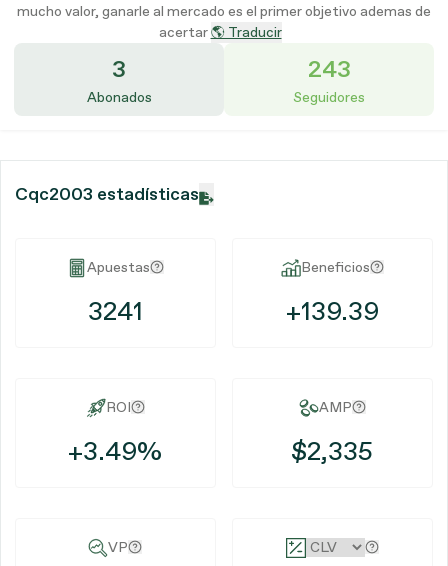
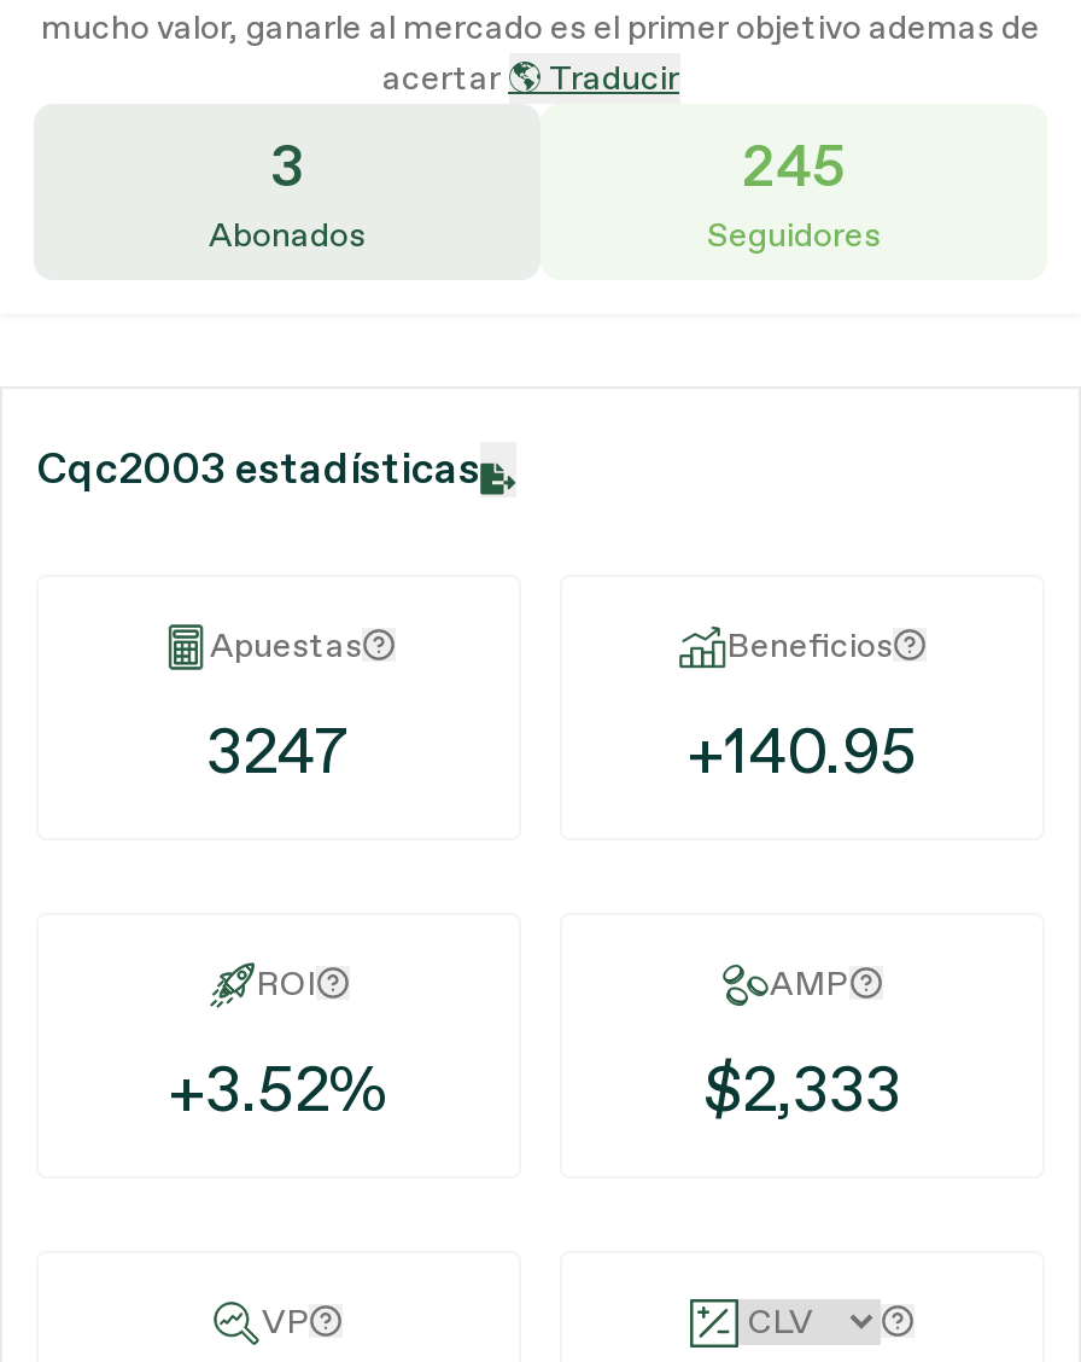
[307,54,350,83] 243 -> [742,130,846,200] 245
[88,295,143,327] 3241 -> [206,712,351,790] 3247
[286,295,379,327] +139.39 -> [688,712,917,790] +140.95
[68,435,162,467] +3.49% -> [169,1050,388,1128] +3.52%
[291,435,373,467] $2,335 -> [703,1050,901,1128] $2,333

